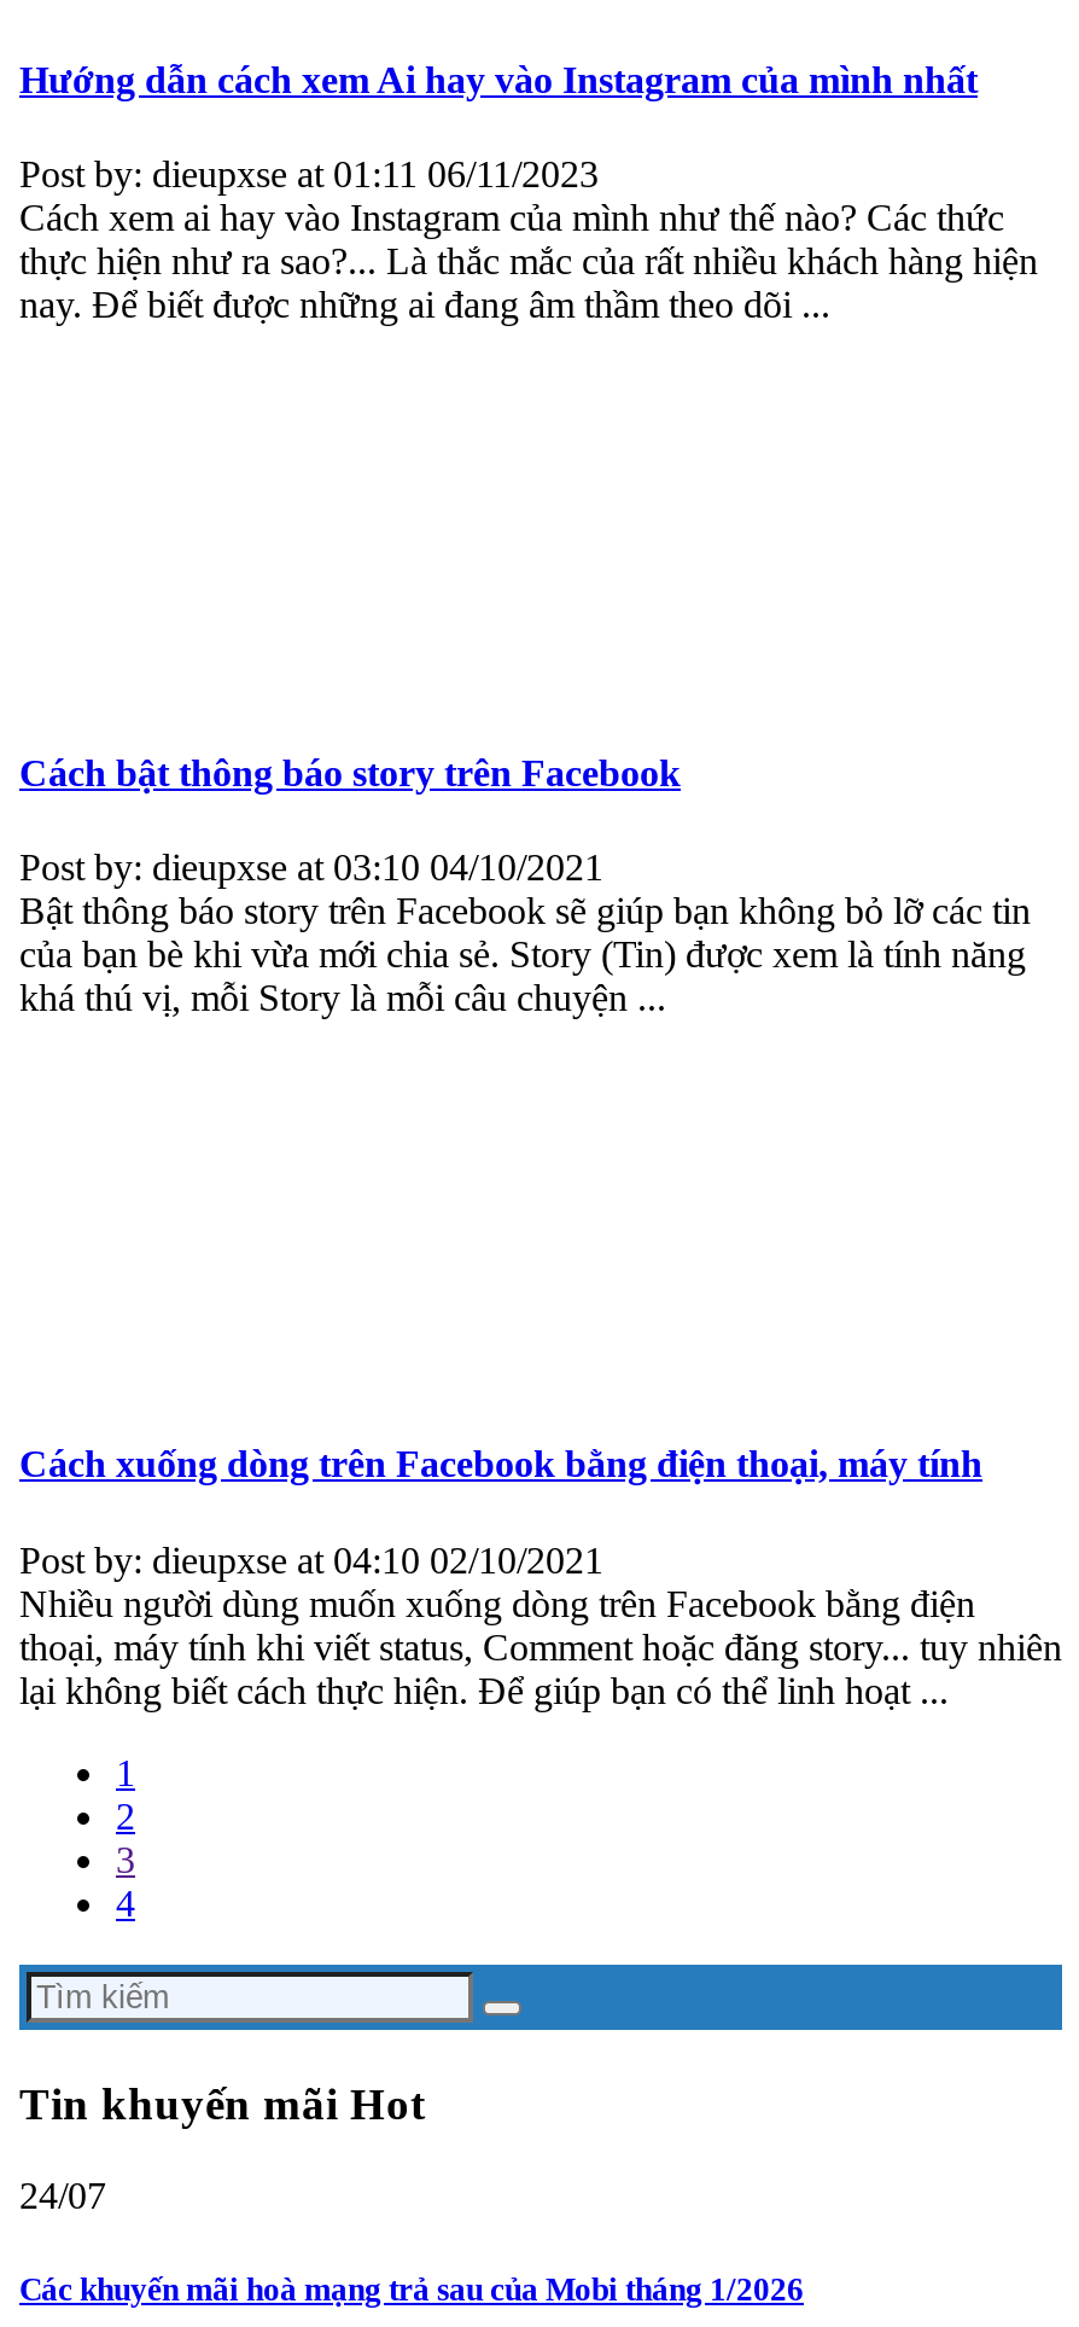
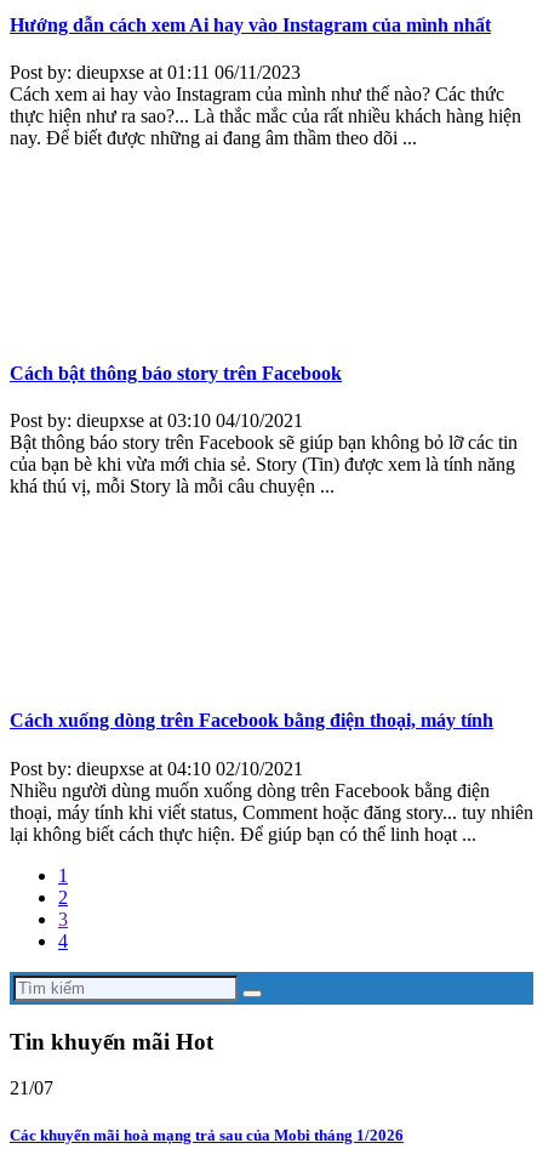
[19,2175,106,2216] 24/07 -> [10,1078,53,1098] 21/07

